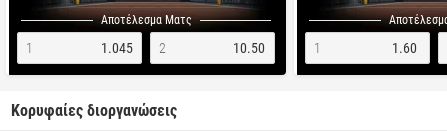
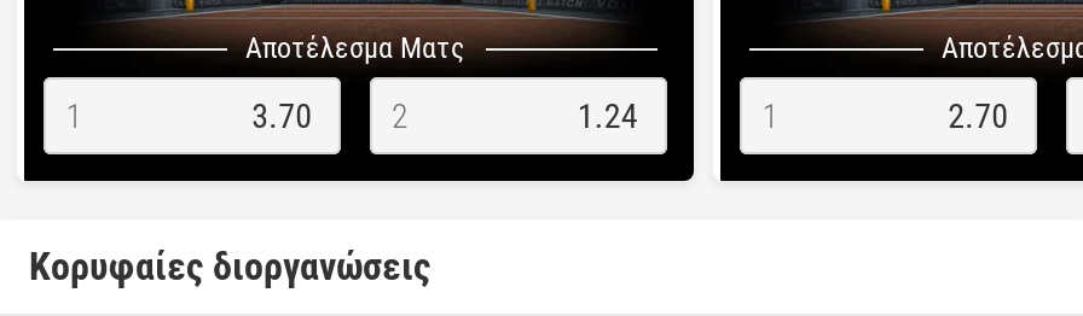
[101,39,133,55] 1.045 -> [252,95,312,134] 3.70
[233,39,265,55] 10.50 -> [578,95,638,134] 1.24
[392,39,417,55] 1.60 -> [948,95,1008,134] 2.70

